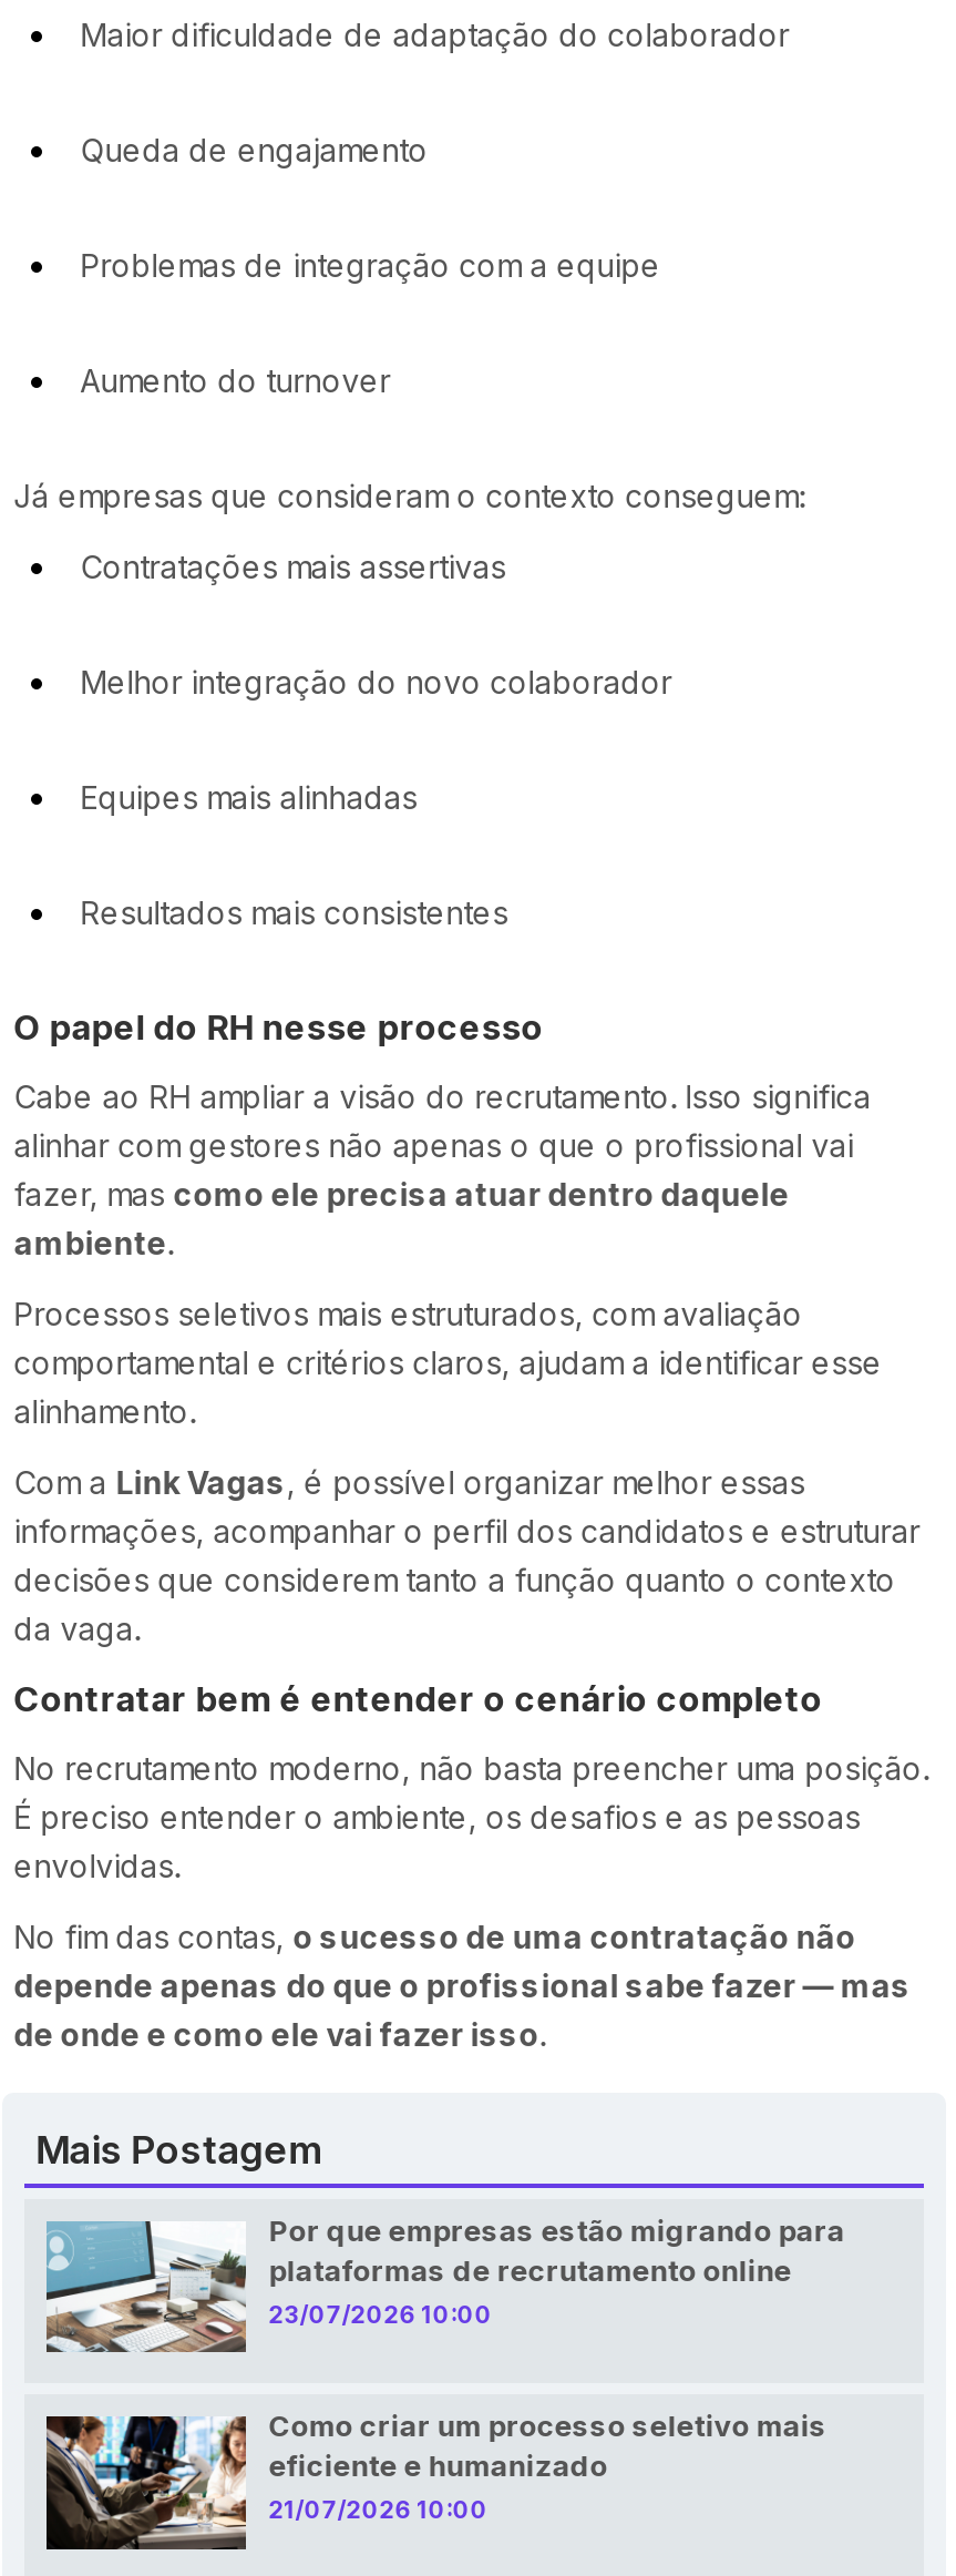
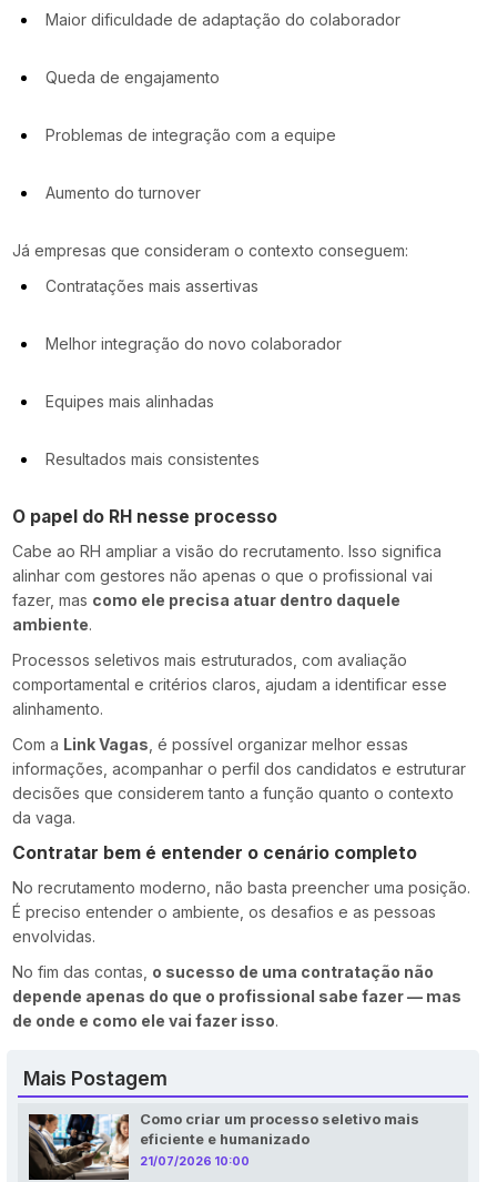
[44,2213,845,2354] [image] | Por que empresas estão migrando para | plataformas de recrutamento online | 23/07/2026 10:00 -> none

